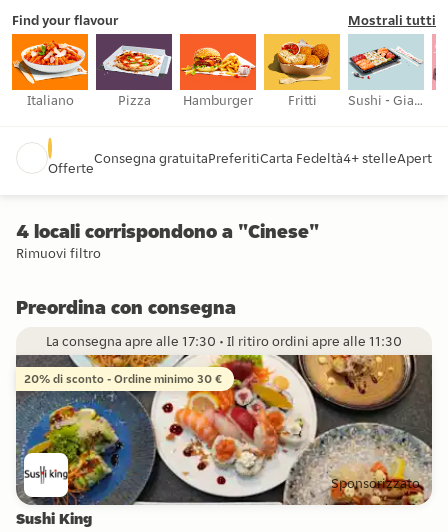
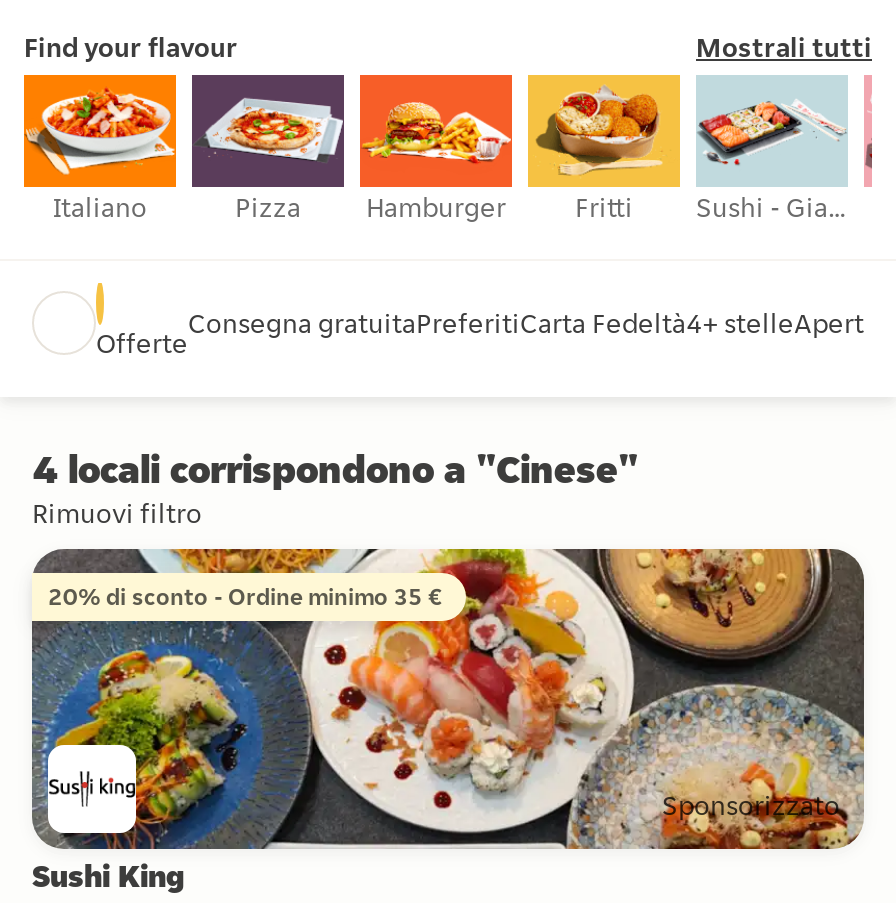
[16,294,402,386] Preordina con consegna | La consegna apre alle 17:30 • Il ritiro ordini apre alle 11:30 | 20% di sconto - Ordine minimo 30 € -> [48,581,442,611] 20% di sconto - Ordine minimo 35 €

